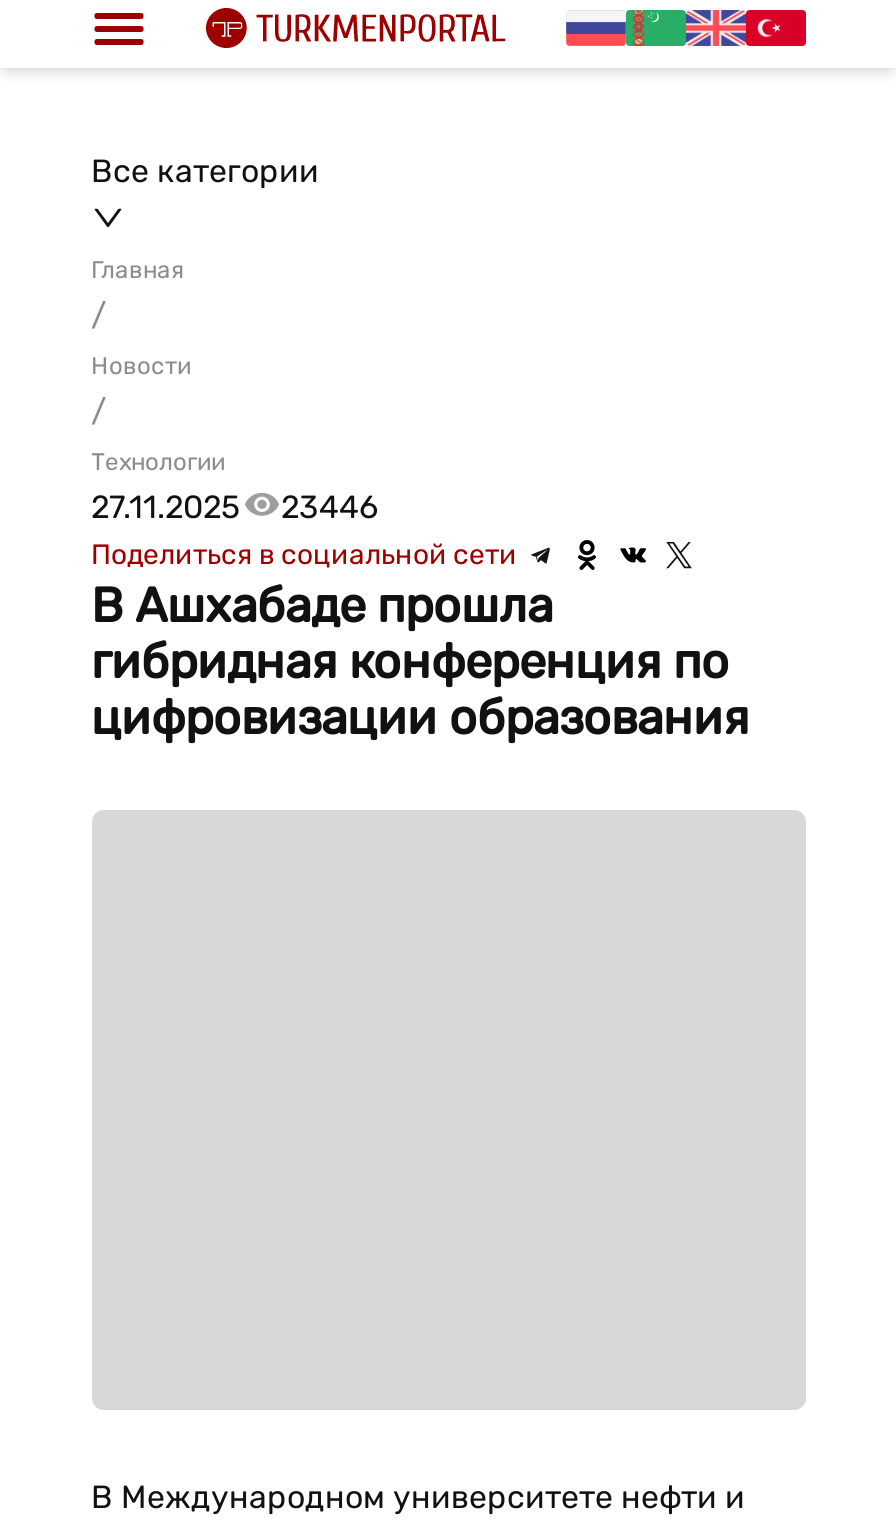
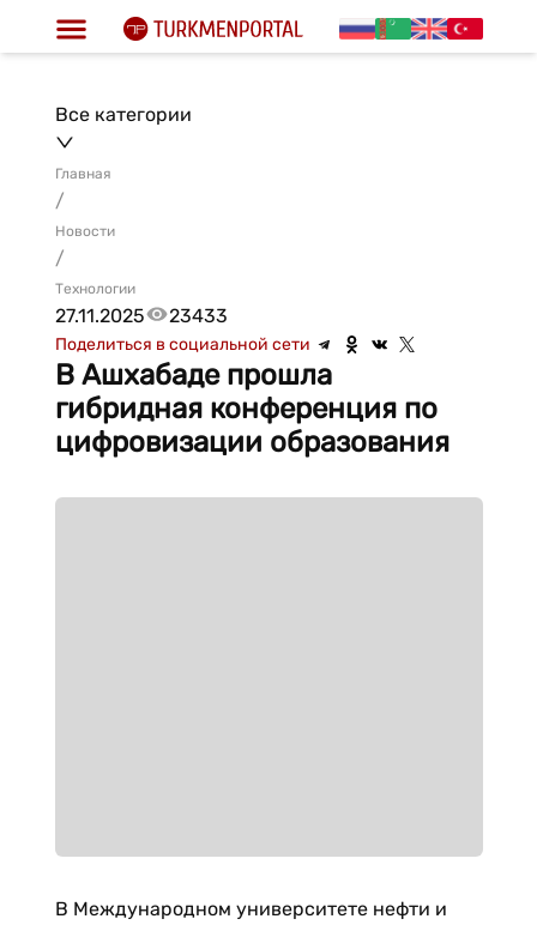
[91,488,379,526] 27.11.2025 23446 -> [55,304,227,327] 27.11.2025 23433

